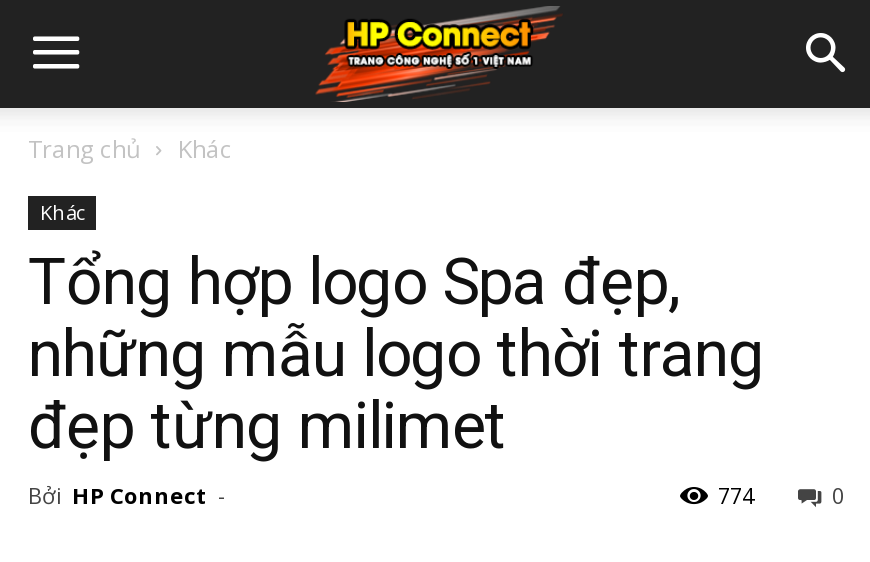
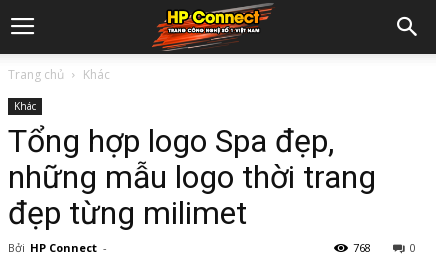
[718,480,754,510] 774 -> [353,240,371,255] 768

